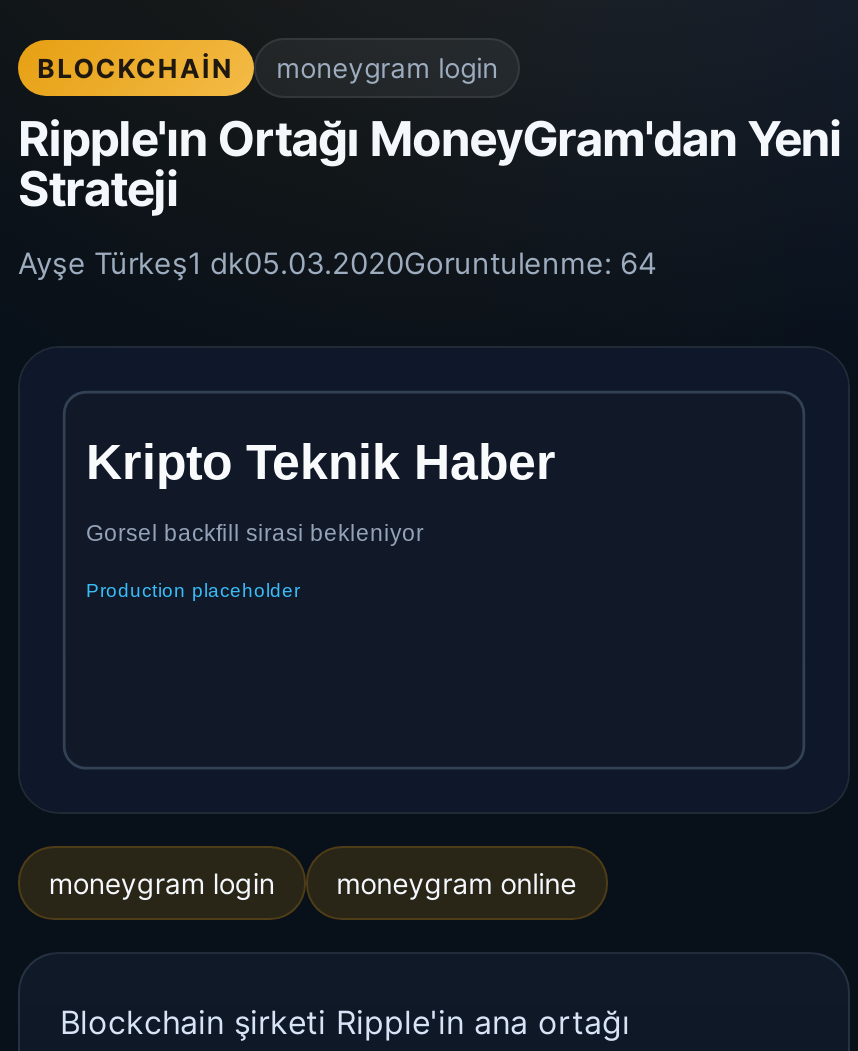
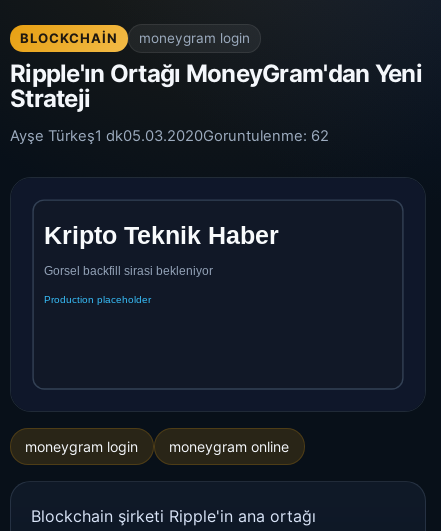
[18,245,656,281] Ayşe Türkeş1 dk05.03.2020Goruntulenme: 64 -> [10,127,329,145] Ayşe Türkeş1 dk05.03.2020Goruntulenme: 62

